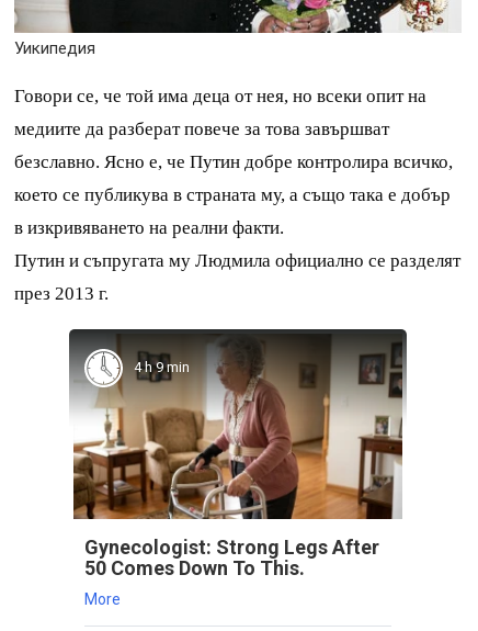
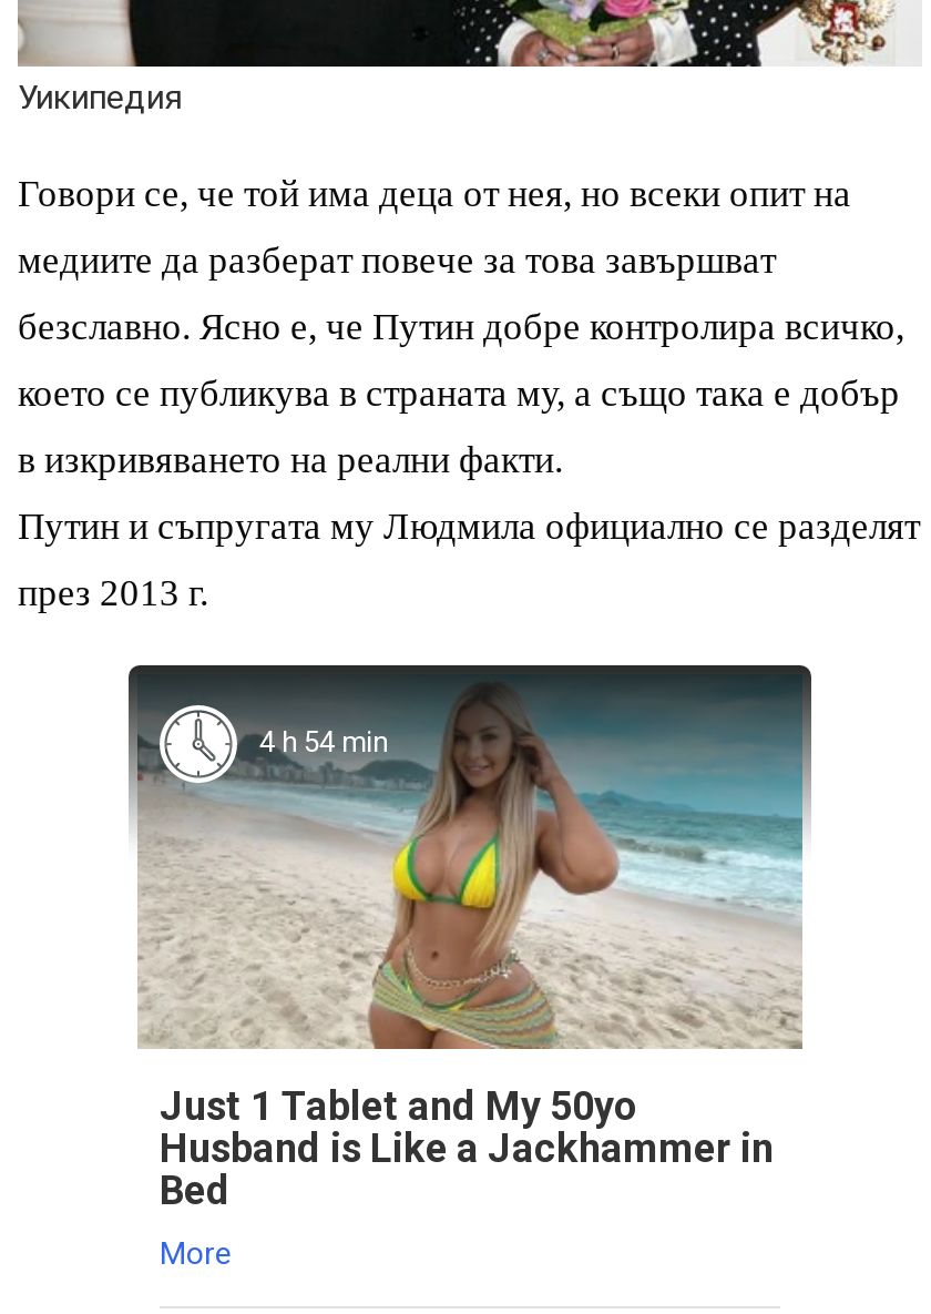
[72,336,403,520] [image] | 4 h 9 min -> [137,679,802,1051] [image] | 4 h 54 min
[84,535,379,579] Gynecologist: Strong Legs After | 50 Comes Down To This. -> [160,1081,774,1212] Just 1 Tablet and My 50yo | Husband is Like a Jackhammer in | Bed

